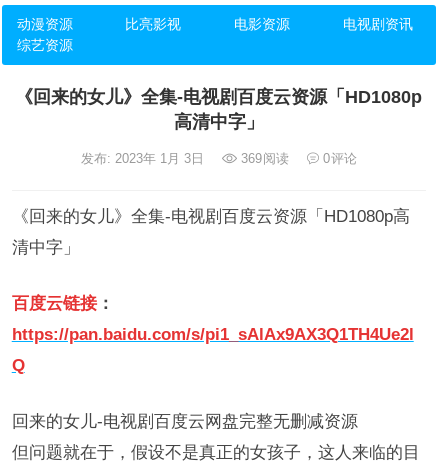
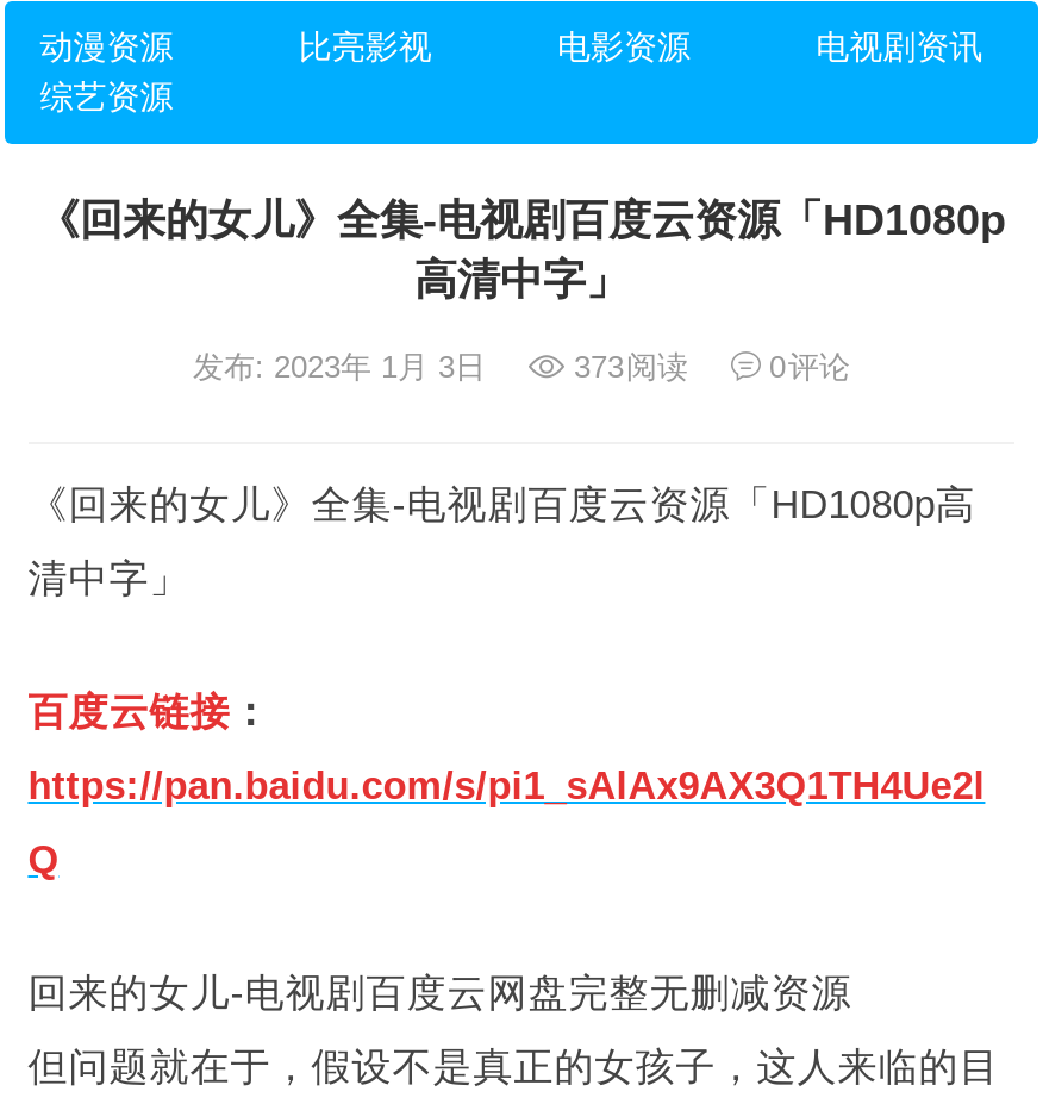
[81,151,357,166] 发布: 2023年 1月 3日 369阅读 0评论 -> [193,349,850,385] 发布: 2023年 1月 3日 373阅读 0评论

